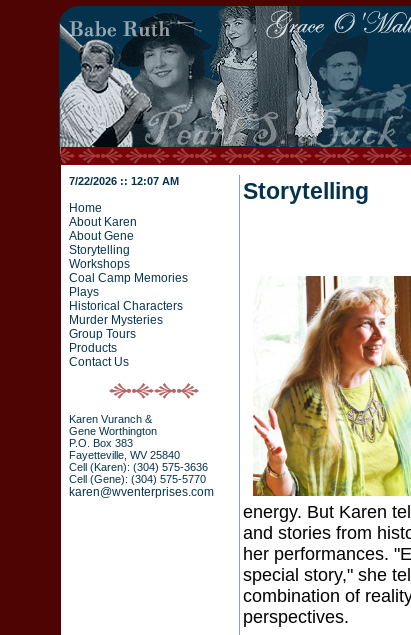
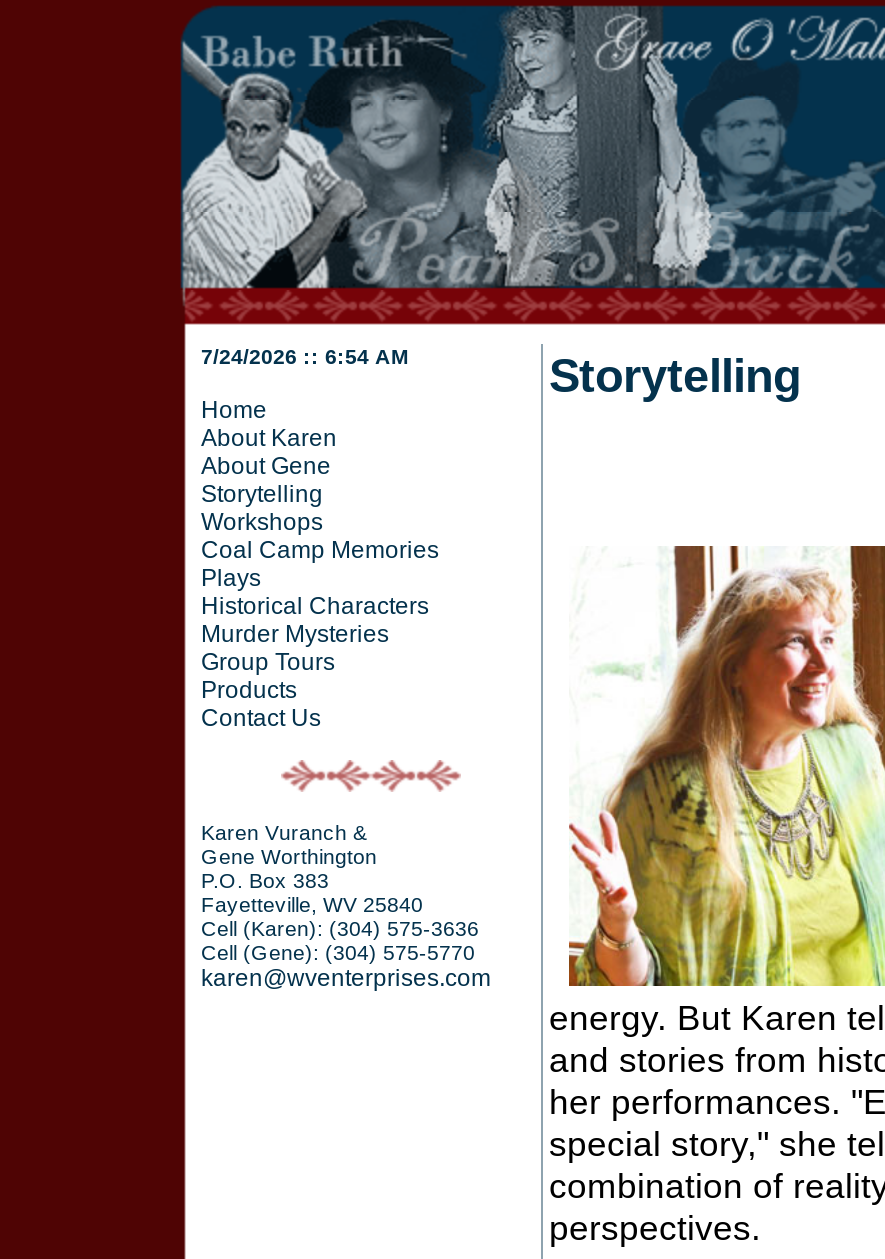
[69,175,179,187] 7/22/2026 :: 12:07 AM -> [201,344,409,368] 7/24/2026 :: 6:54 AM

